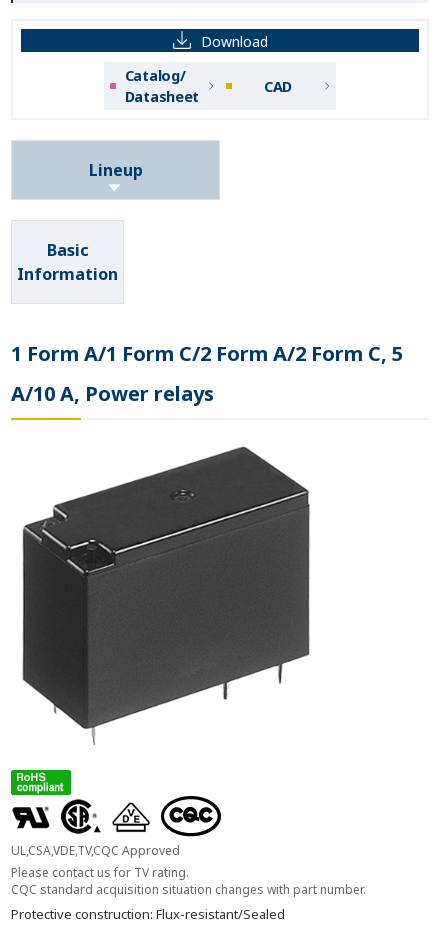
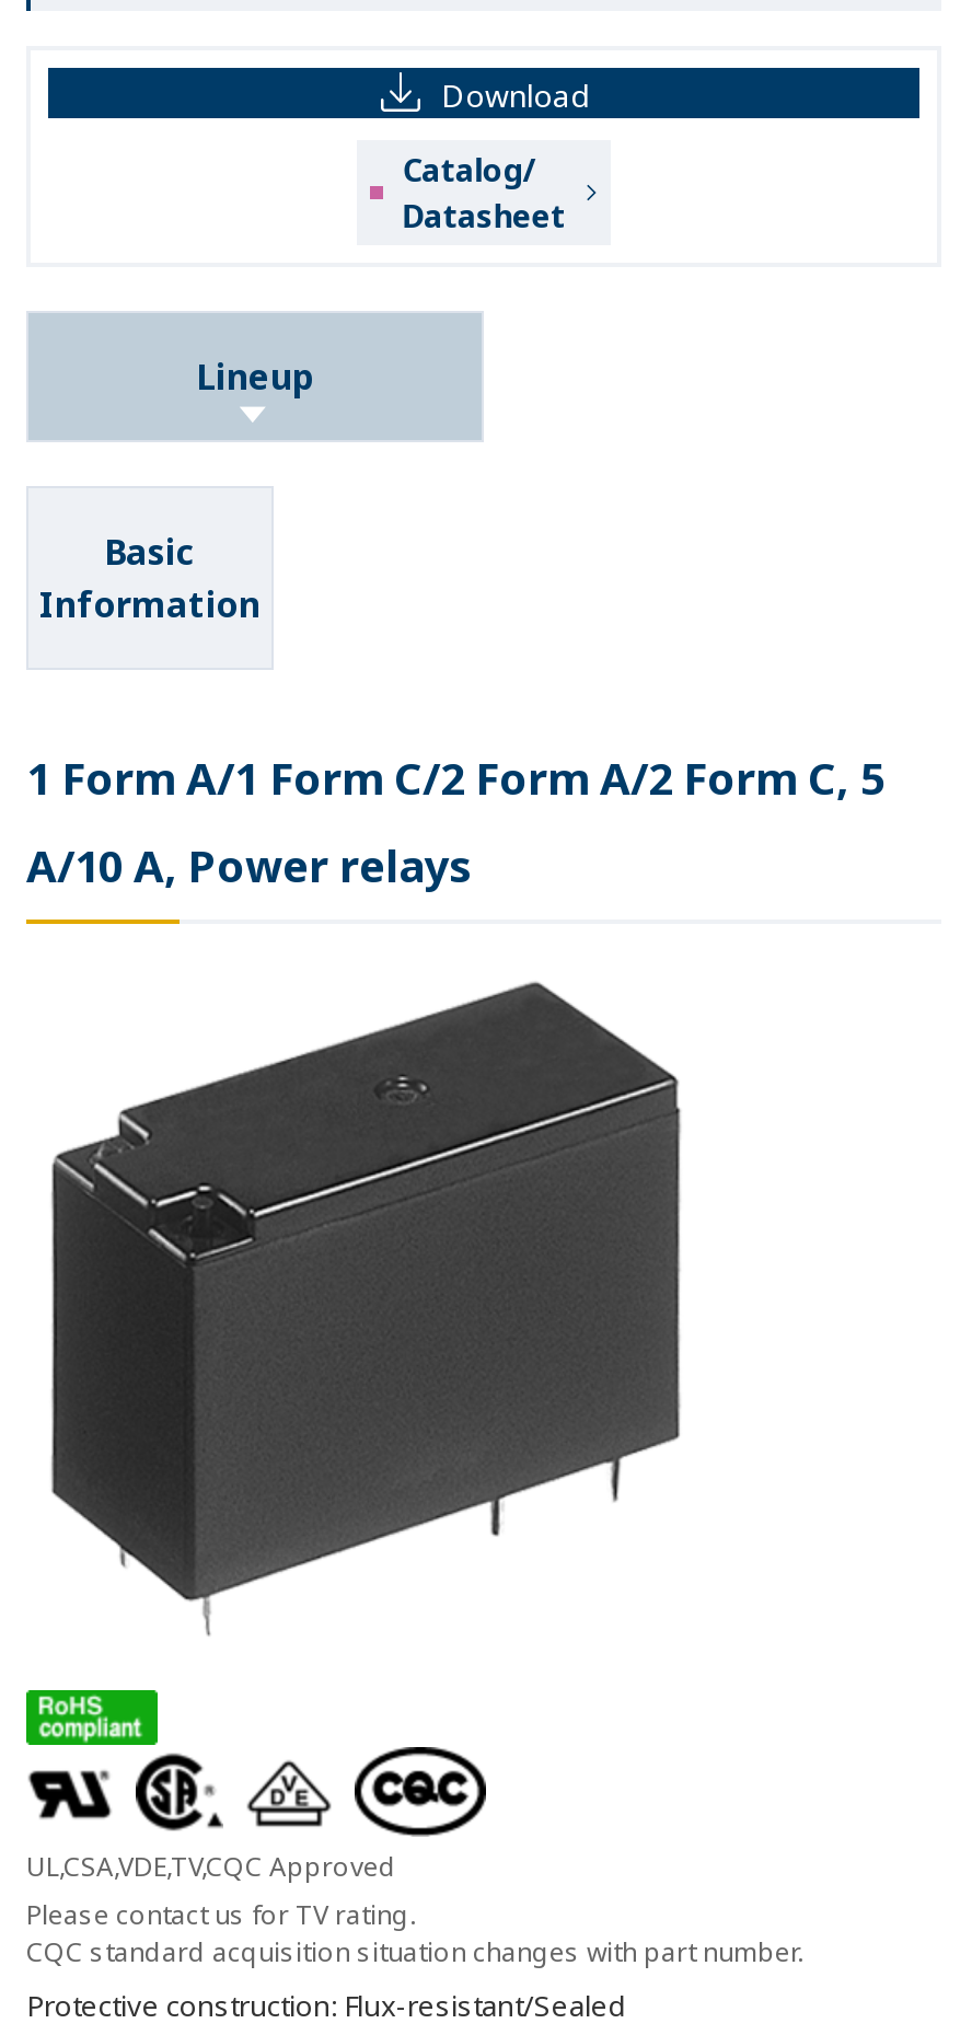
[264,77,292,96] CAD -> none

